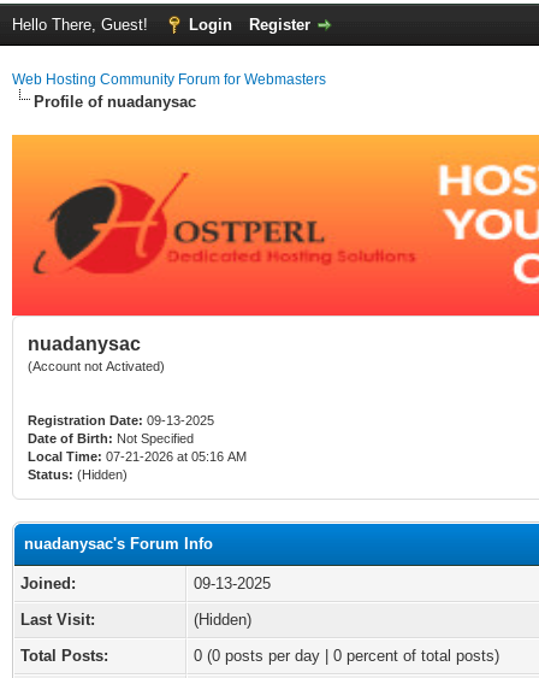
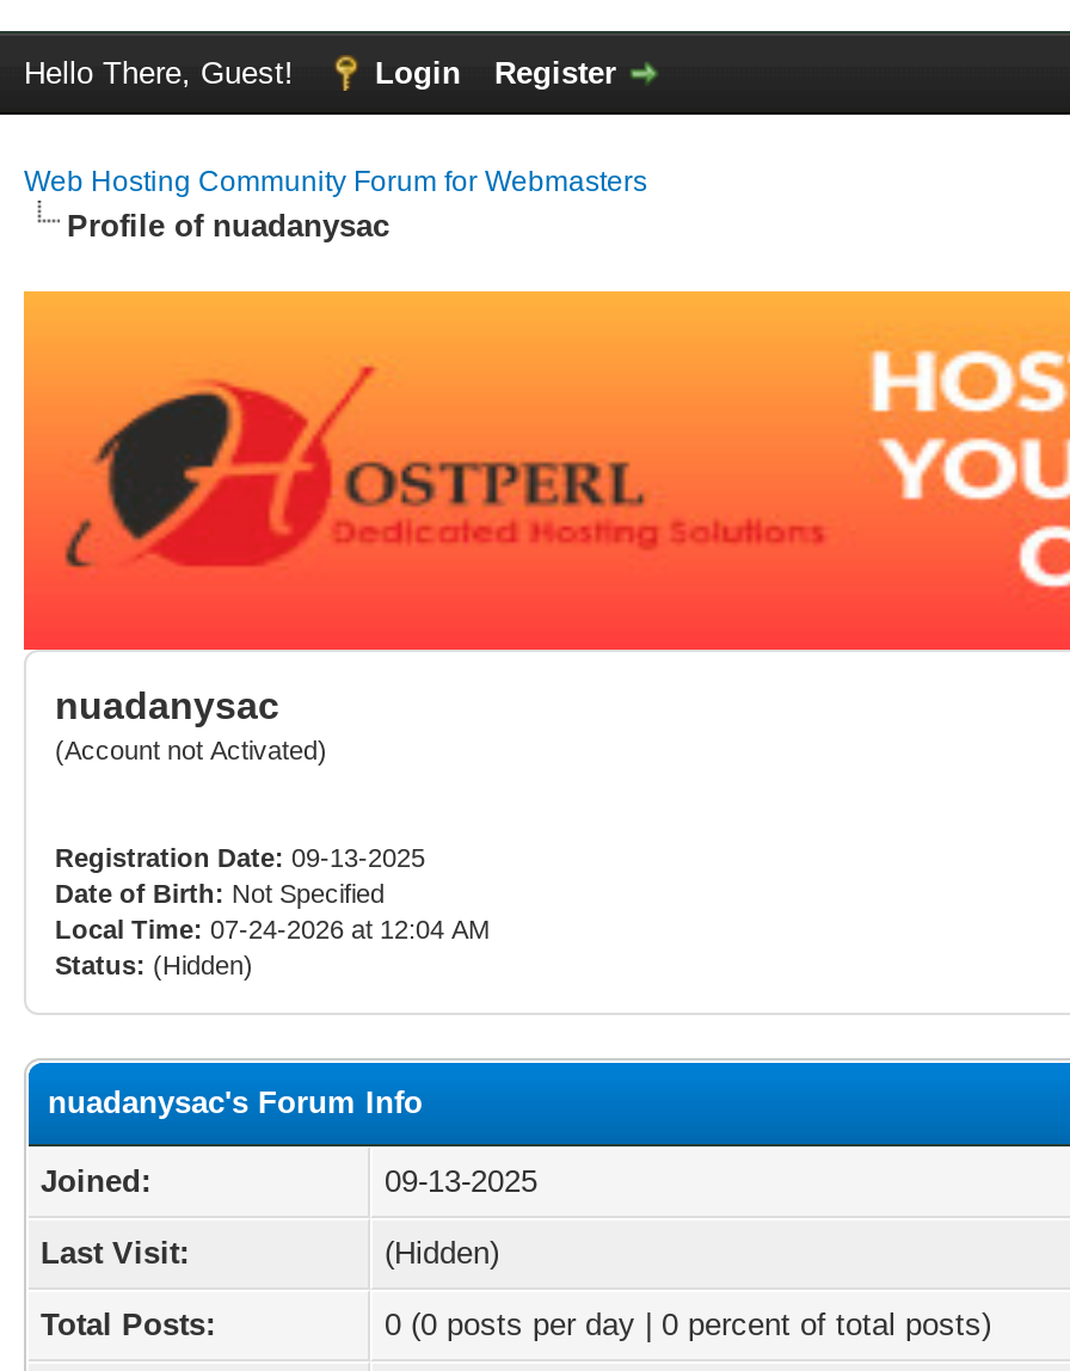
[28,449,247,464] Local Time: 07-21-2026 at 05:16 AM -> [55,915,490,943] Local Time: 07-24-2026 at 12:04 AM

